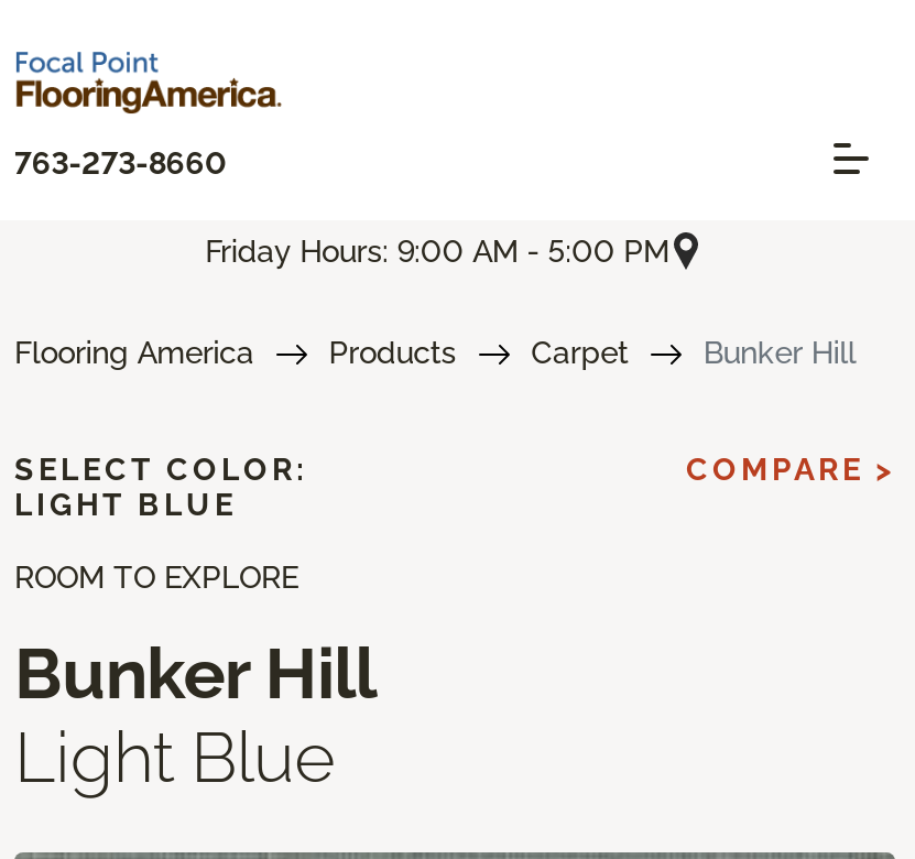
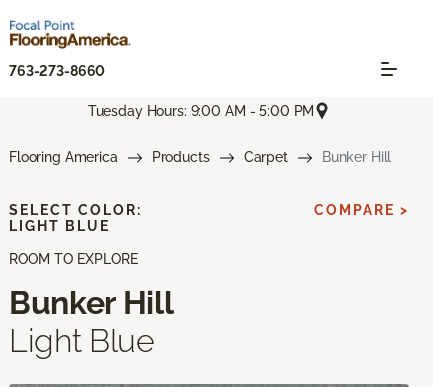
[205,233,669,268] Friday Hours: 9:00 AM - 5:00 PM -> [88,103,314,119] Tuesday Hours: 9:00 AM - 5:00 PM

